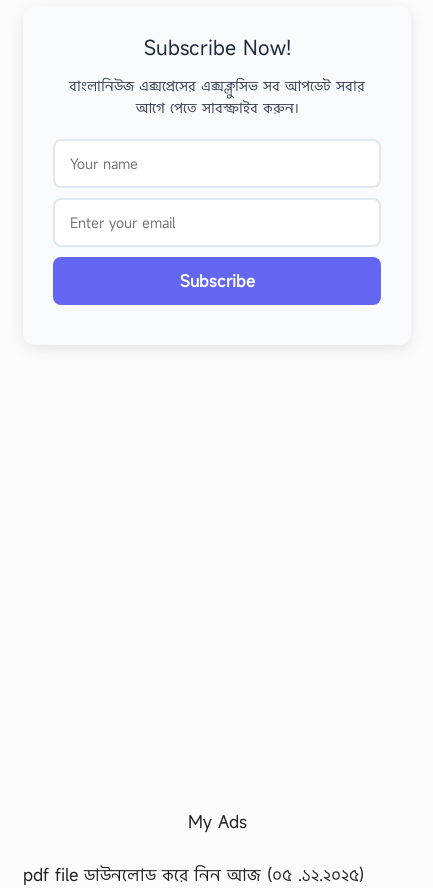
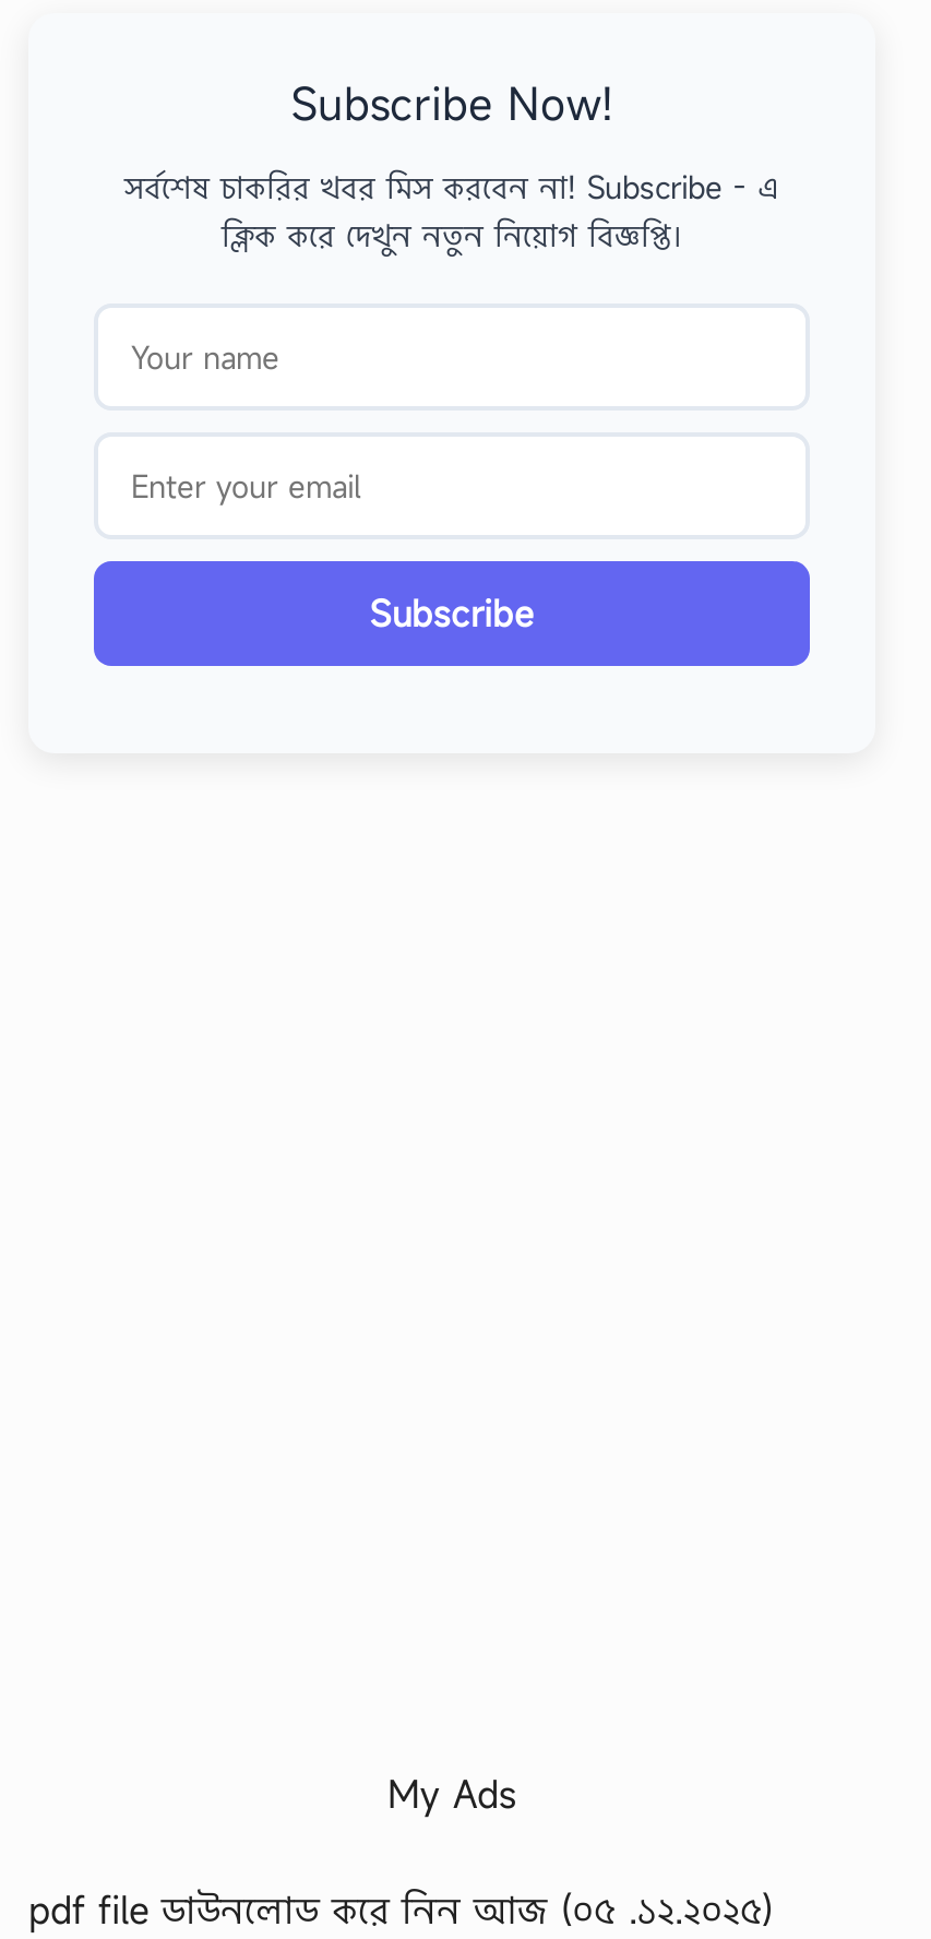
[69,76,365,117] বাংলানিউজ এক্সপ্রেসের এক্সক্লুসিভ সব আপডেট সবার | আগে পেতে সাবস্ক্রাইব করুন। -> [124,166,779,255] সর্বশেষ চাকরির খবর মিস করবেন না! Subscribe - এ | ক্লিক করে দেখুন নতুন নিয়োগ বিজ্ঞপ্তি।

